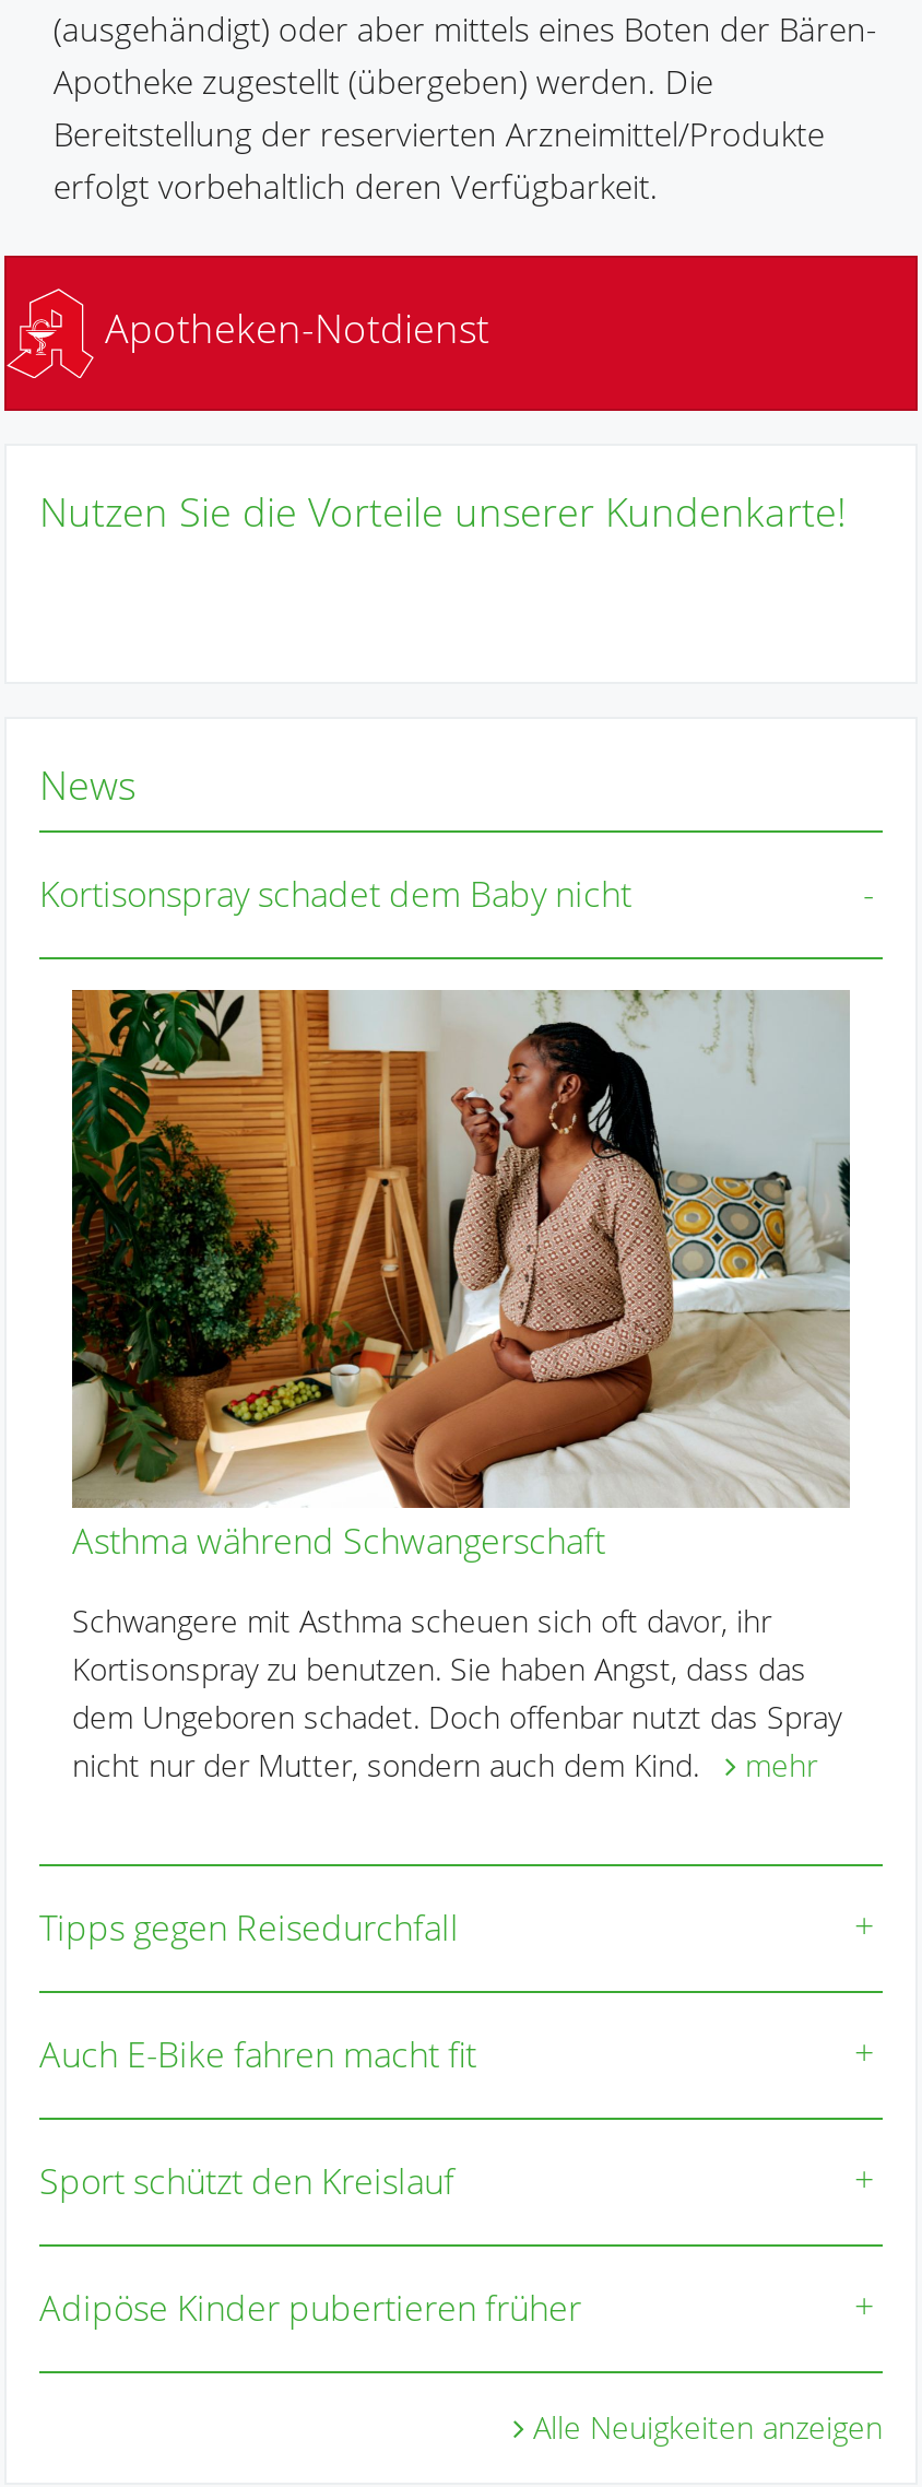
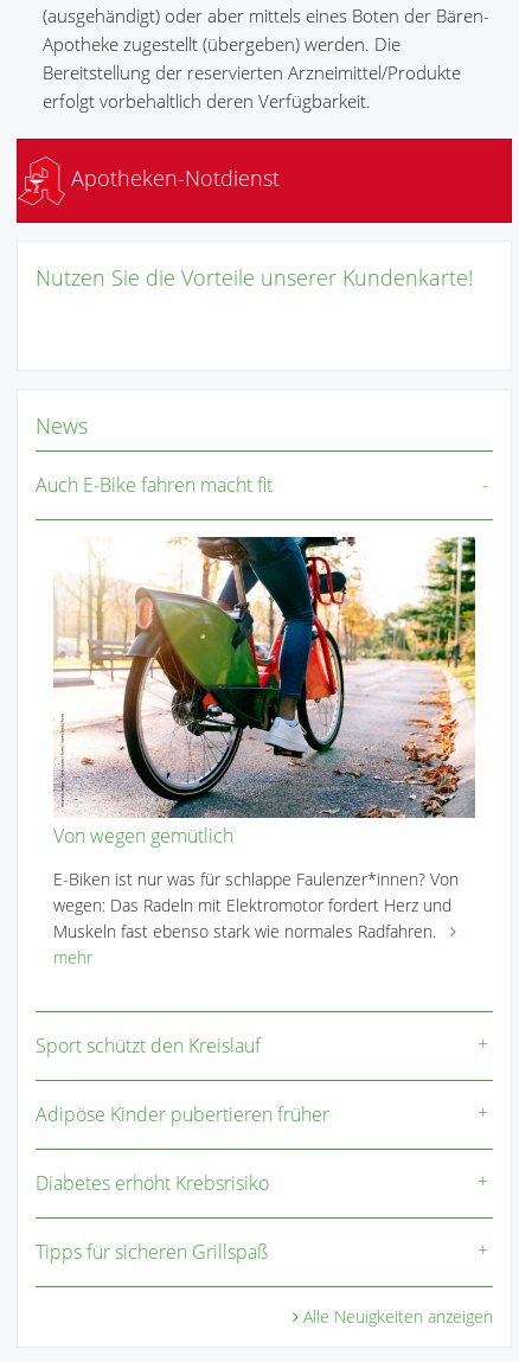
[39,870,631,918] Kortisonspray schadet dem Baby nicht -> none
[70,988,852,1506] [image] -> [53,536,476,773] [image]
[39,1516,841,1951] Asthma während Schwangerschaft | Schwangere mit Asthma scheuen sich oft davor, ihr | Kortisonspray zu benutzen. Sie haben Angst, dass das | dem Ungeboren schadet. Doch offenbar nutzt das Spray | nicht nur der Mutter, sondern auch dem Kind. mehr | Tipps gegen Reisedurchfall -> none
moved [39,2029,476,2077] -> [36,472,273,498]: Auch E-Bike fahren macht fit
none -> [53,822,459,968] Von wegen gemütlich | E-Biken ist nur was für schlappe Faulenzer*innen? Von | wegen: Das Radeln mit Elektromotor fordert Herz und | Muskeln fast ebenso stark wie normales Radfahren. | mehr
moved [39,2156,581,2331] -> [36,1032,329,1127]: Sport schützt den Kreislauf | Adipöse Kinder pubertieren früher
none -> [36,1169,269,1264] Diabetes erhöht Krebsrisiko | Tipps für sicheren Grillspaß

